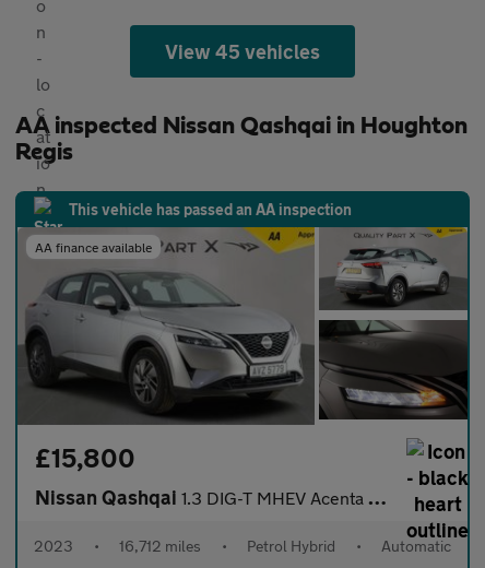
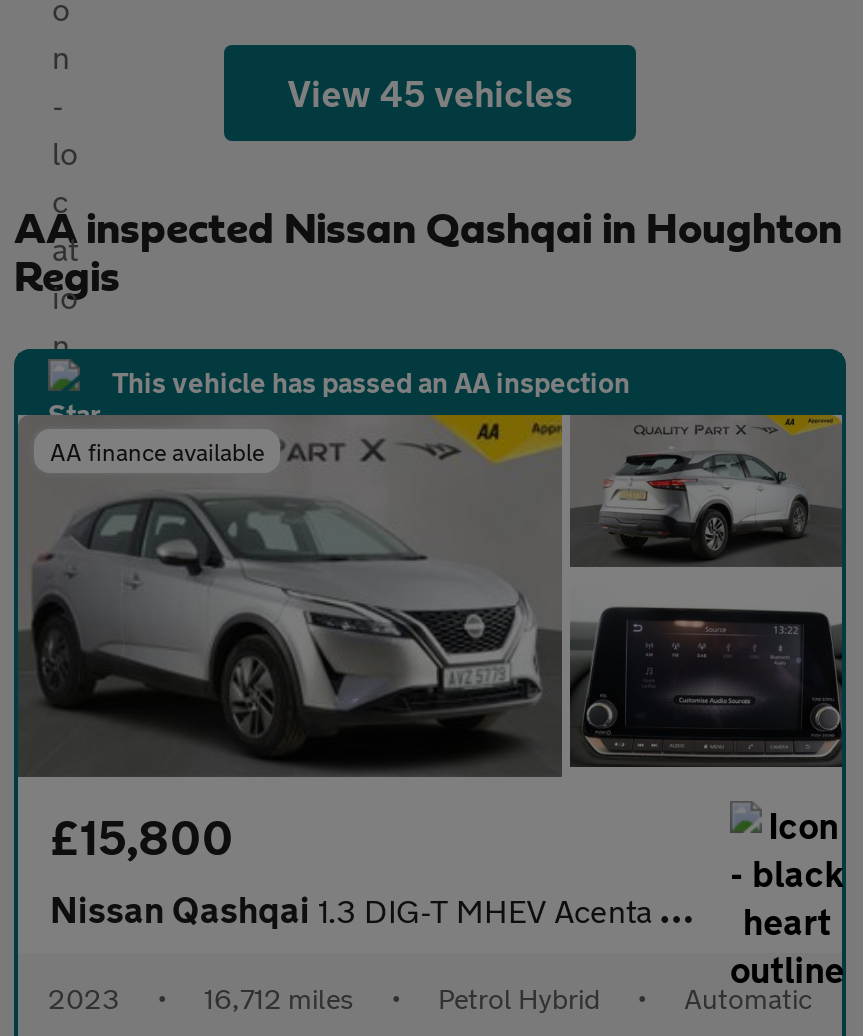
[318,319,469,418] [image] -> [570,585,844,767] [image]

